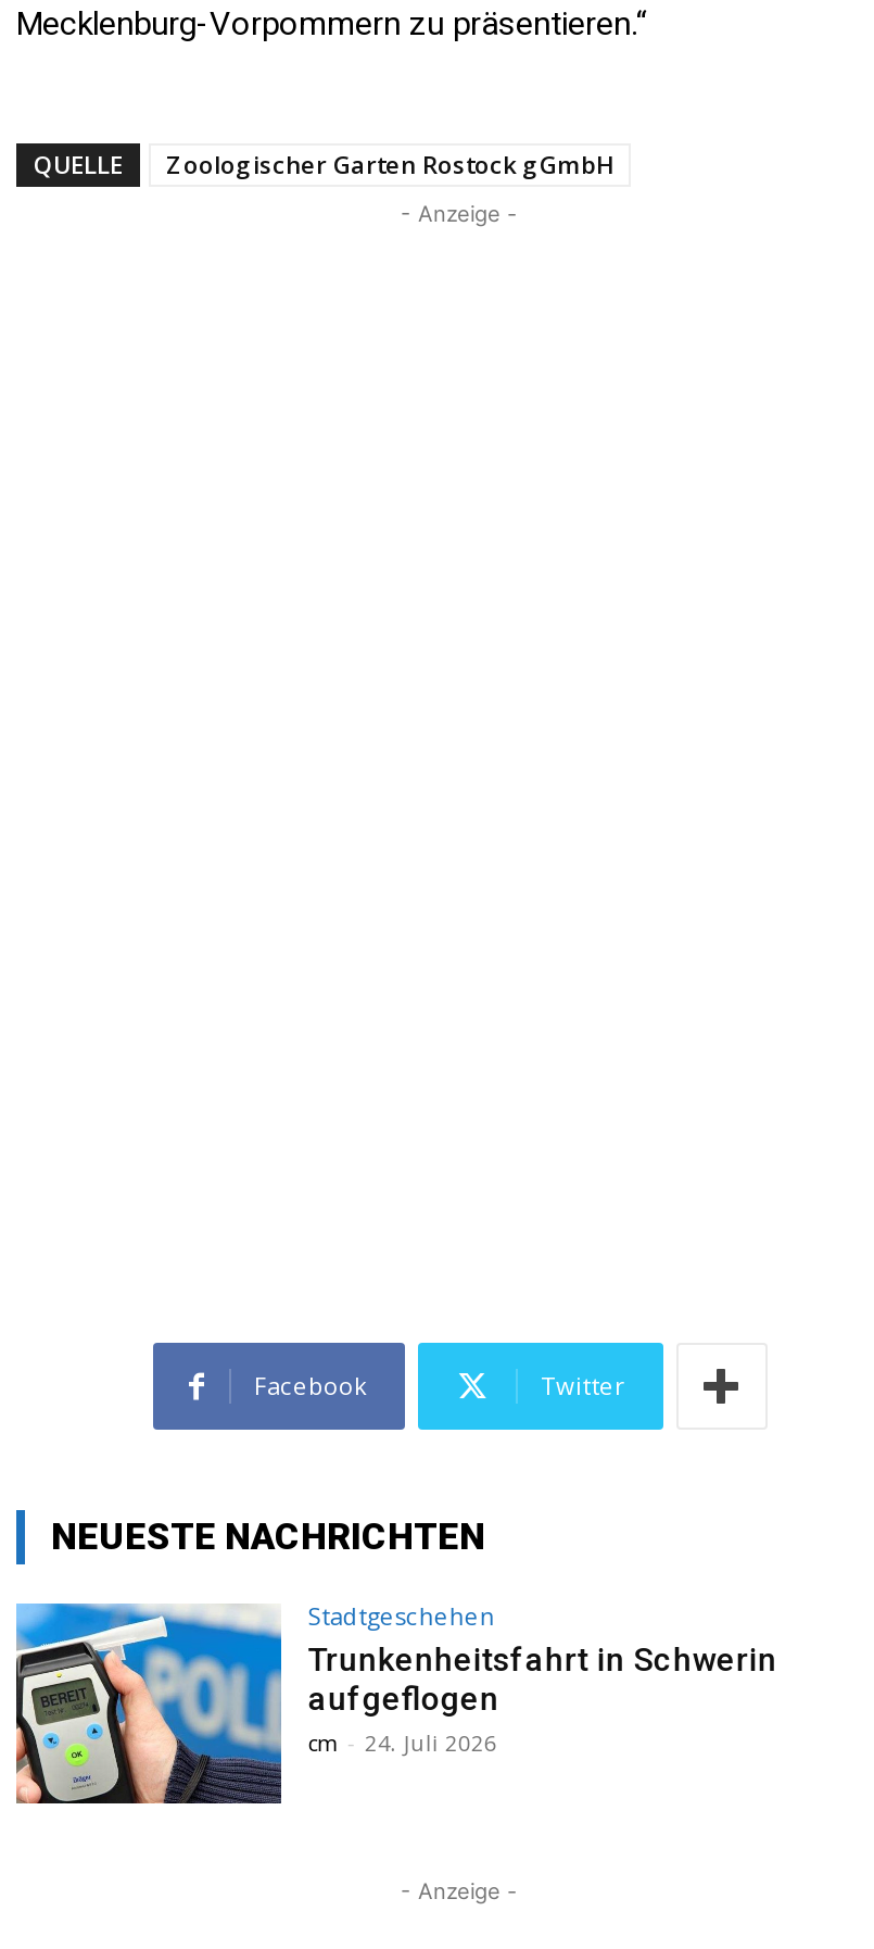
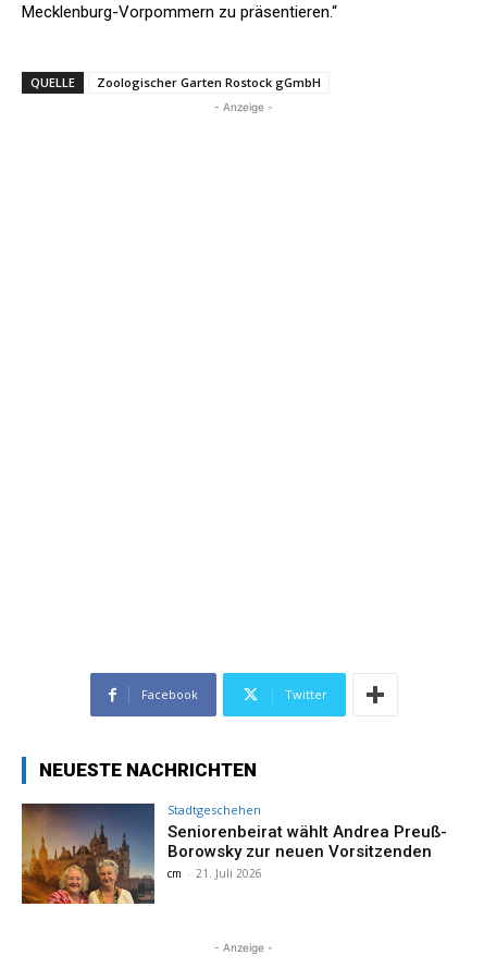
[14,1601,777,1806] [image] | Trunkenheitsfahrt in Schwerin | aufgeflogen | cm - 24. Juli 2026 -> [21,802,447,905] [image] | Seniorenbeirat wählt Andrea Preuß- | Borowsky zur neuen Vorsitzenden | cm - 21. Juli 2026

